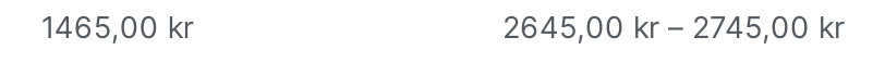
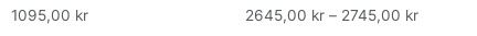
[41,10,194,45] 1465,00 kr -> [11,7,89,24] 1095,00 kr

